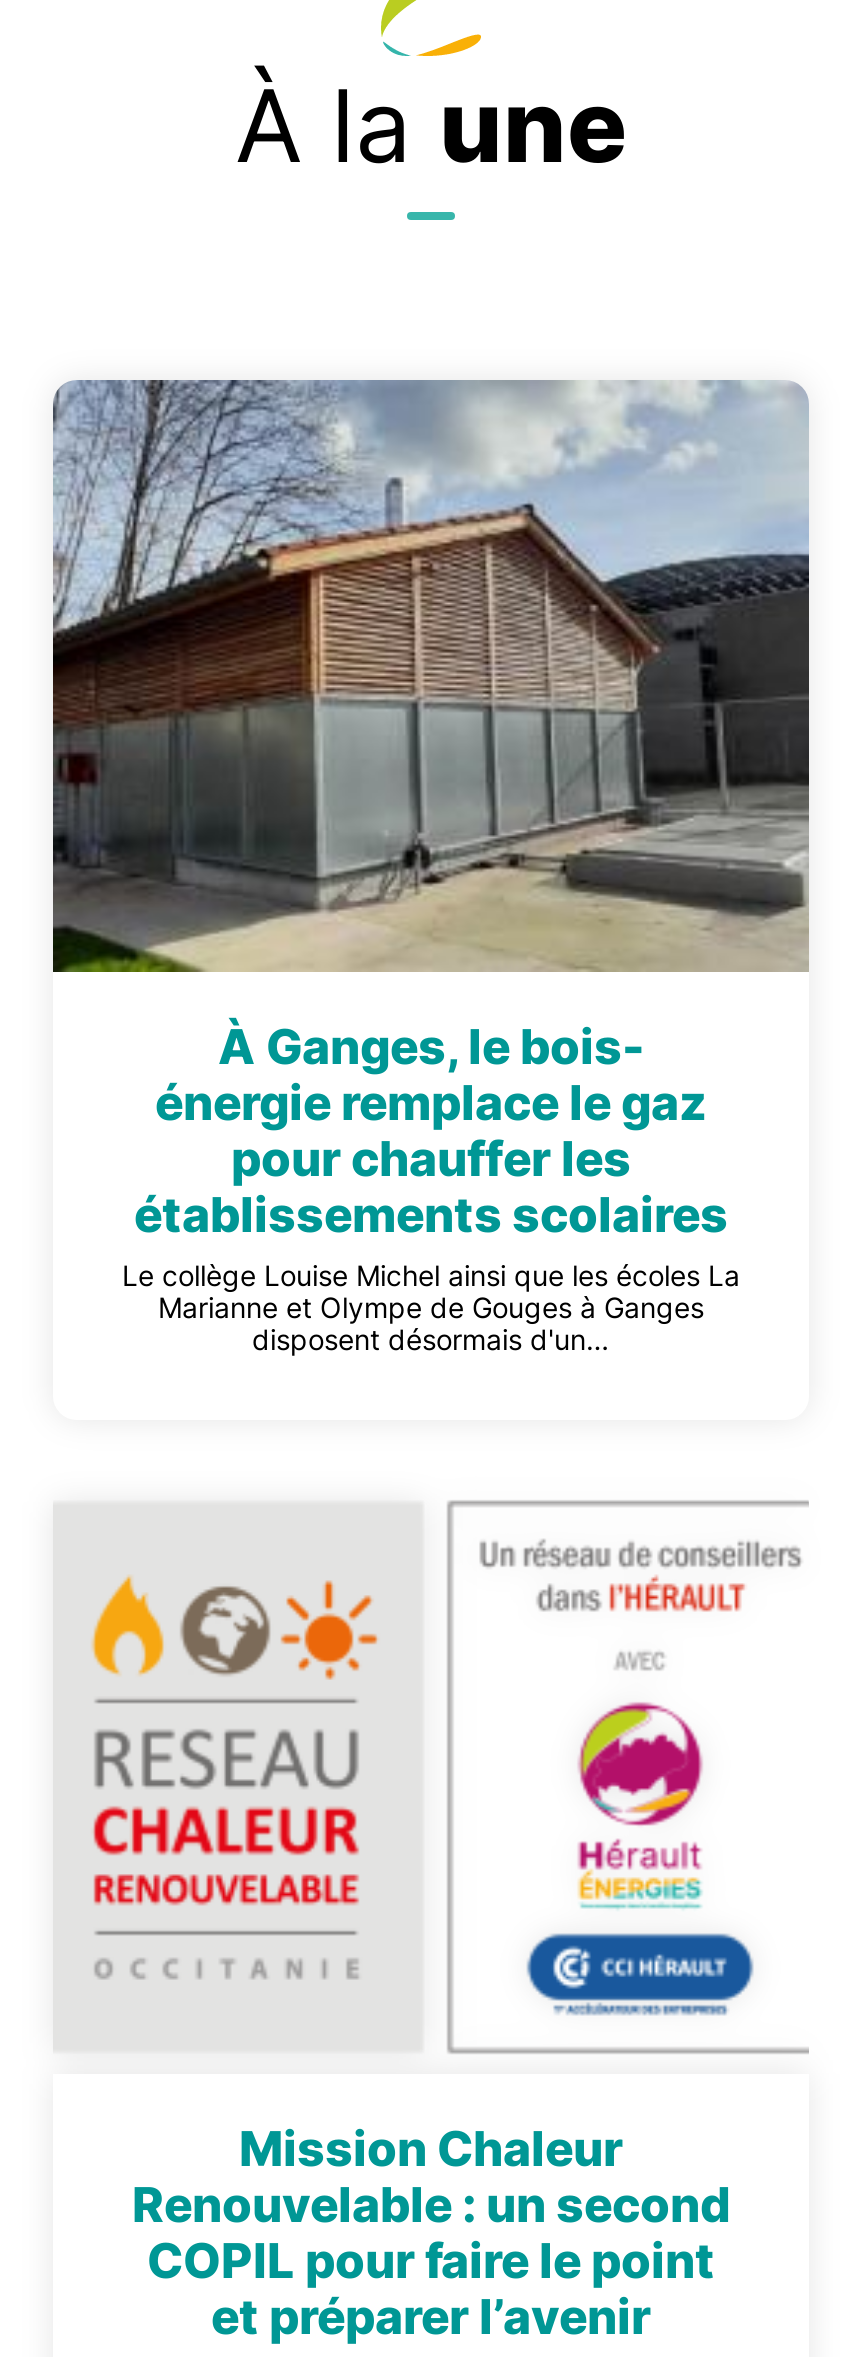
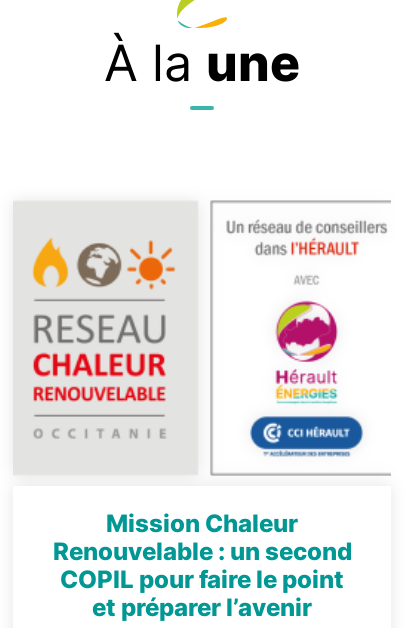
[51,378,811,1357] [image] | À Ganges, le bois- | énergie remplace le gaz | pour chauffer les | établissements scolaires | Le collège Louise Michel ainsi que les écoles La | Marianne et Olympe de Gouges à Ganges | disposent désormais d'un… -> none

